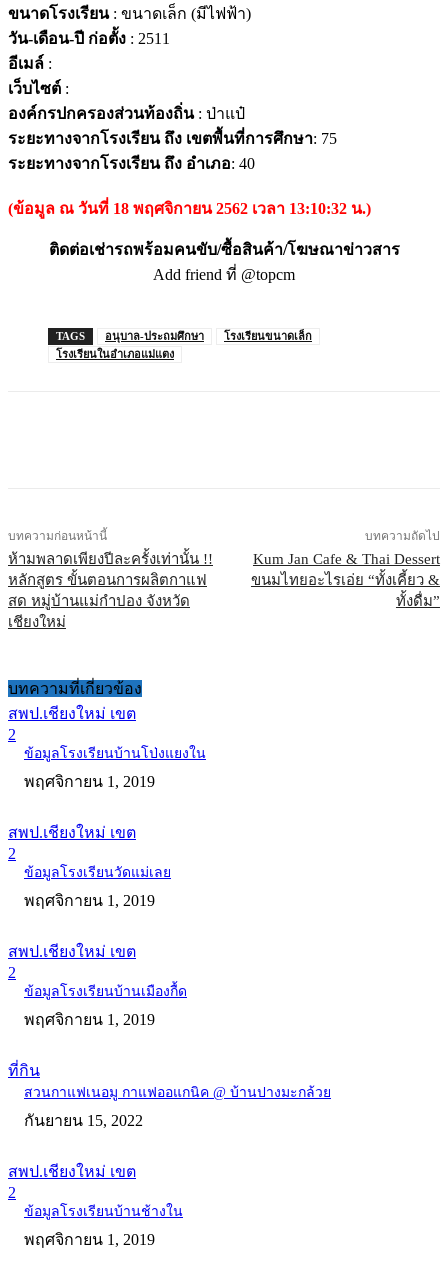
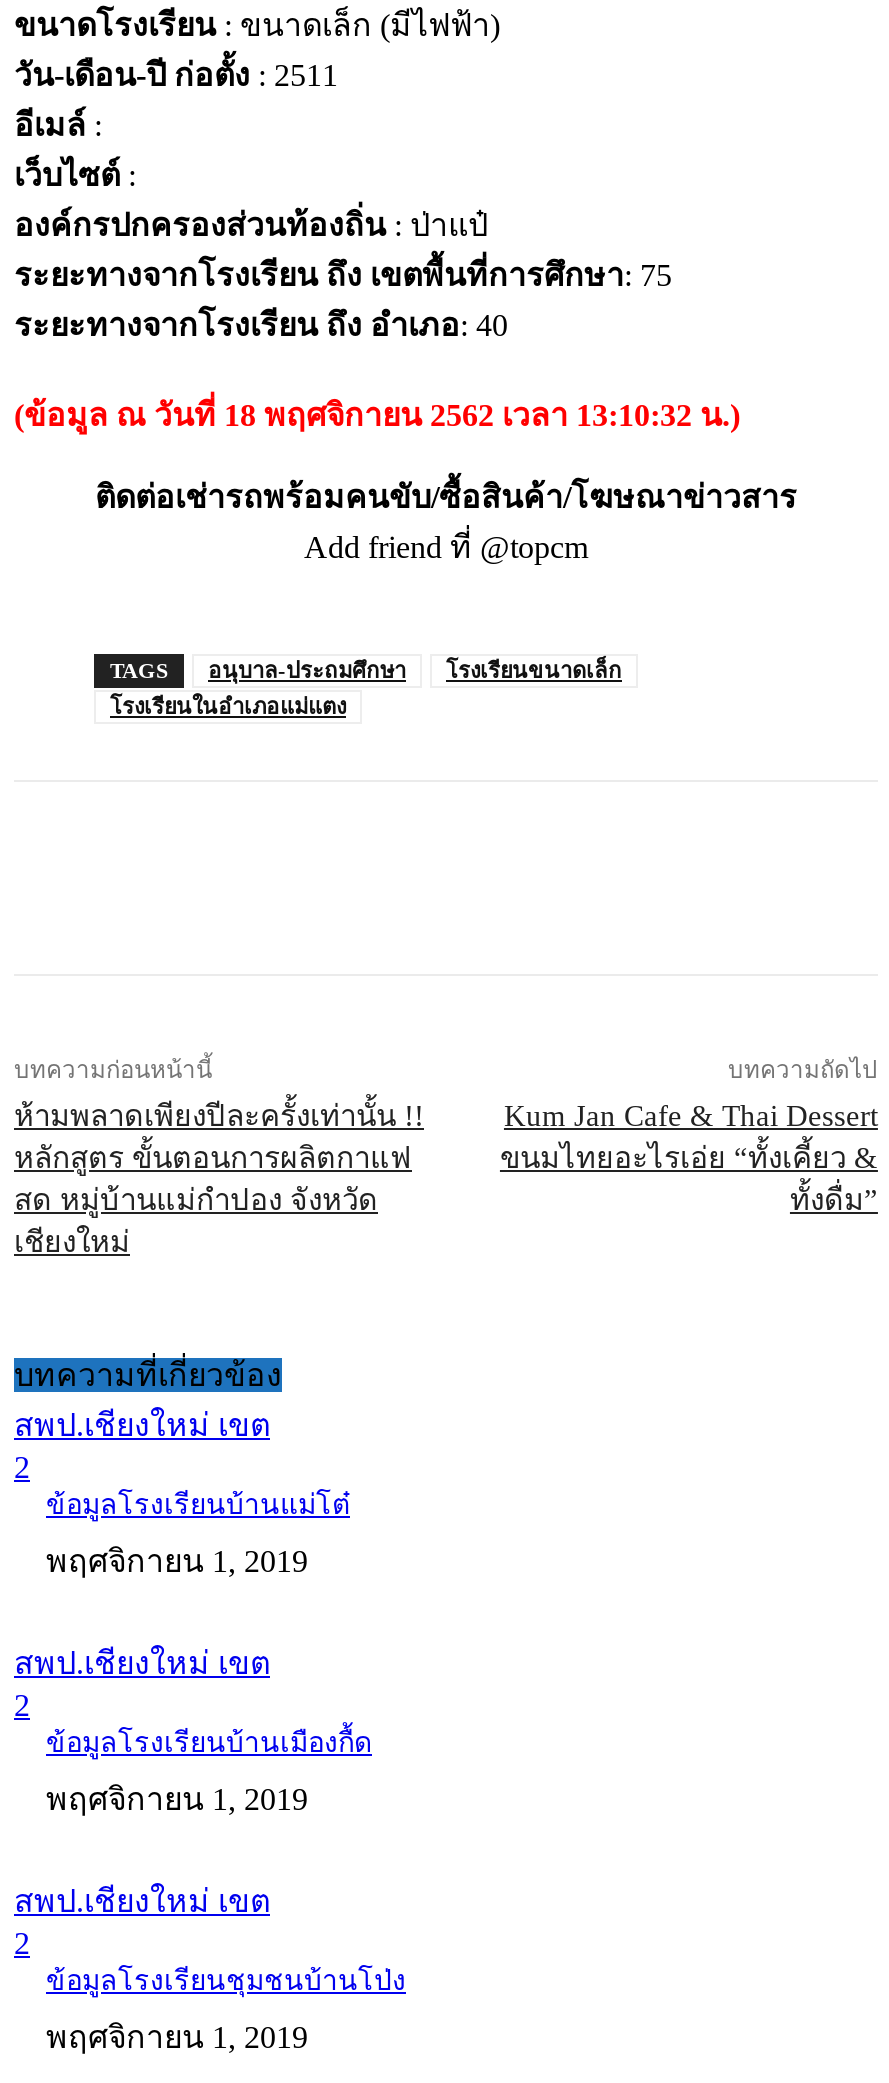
[8,746,206,880] ข้อมูลโรงเรียนบ้านโป่งแยงใน | พฤศจิกายน 1, 2019 | สพป.เชียงใหม่ เขต | 2 | ข้อมูลโรงเรียนวัดแม่เลย -> [46,1491,350,1521] ข้อมูลโรงเรียนบ้านแม่โต๋
[8,1062,331,1129] ที่กิน | สวนกาแฟเนอมู กาแฟออแกนิค @ บ้านปางมะกล้วย | กันยายน 15, 2022 -> none
[24,1204,183,1219] ข้อมูลโรงเรียนบ้านช้างใน -> [46,1967,406,1997] ข้อมูลโรงเรียนชุมชนบ้านโป่ง

